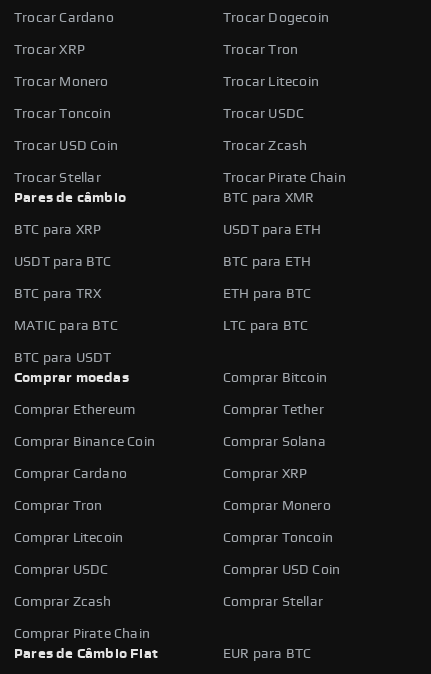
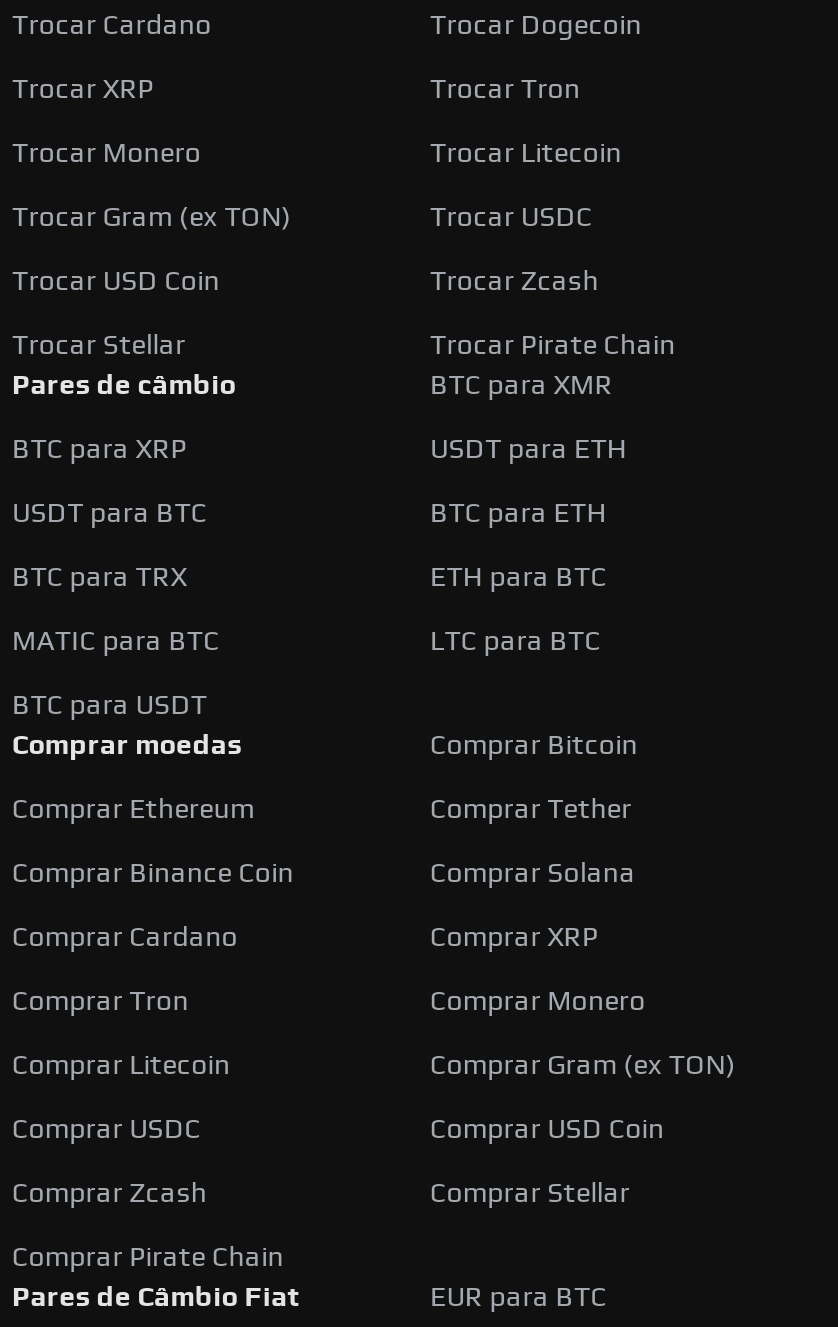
[14,106,111,120] Trocar Toncoin -> [12,203,292,231] Trocar Gram (ex TON)
[223,530,333,544] Comprar Toncoin -> [430,1051,736,1079] Comprar Gram (ex TON)

